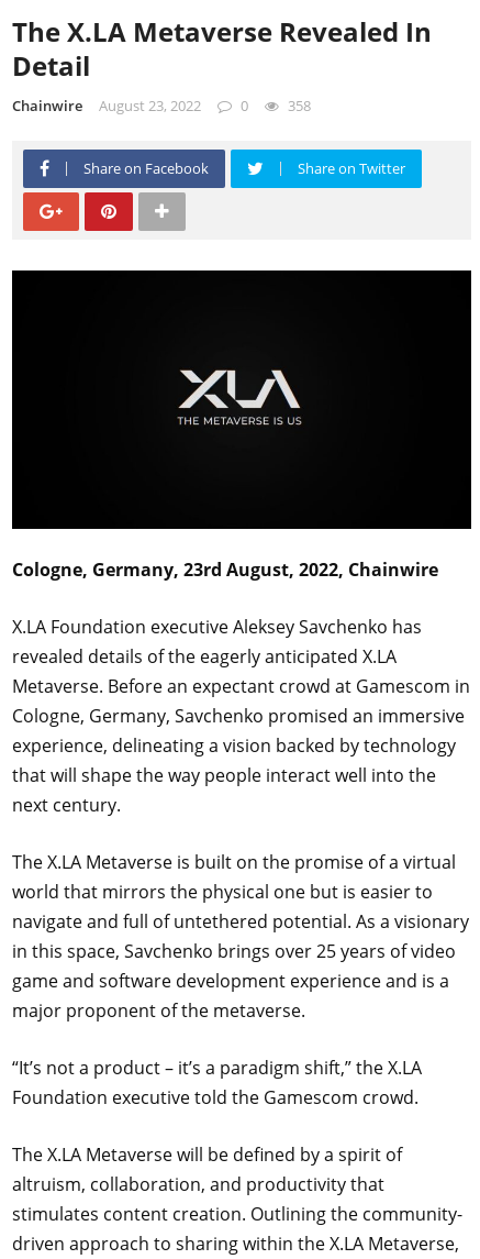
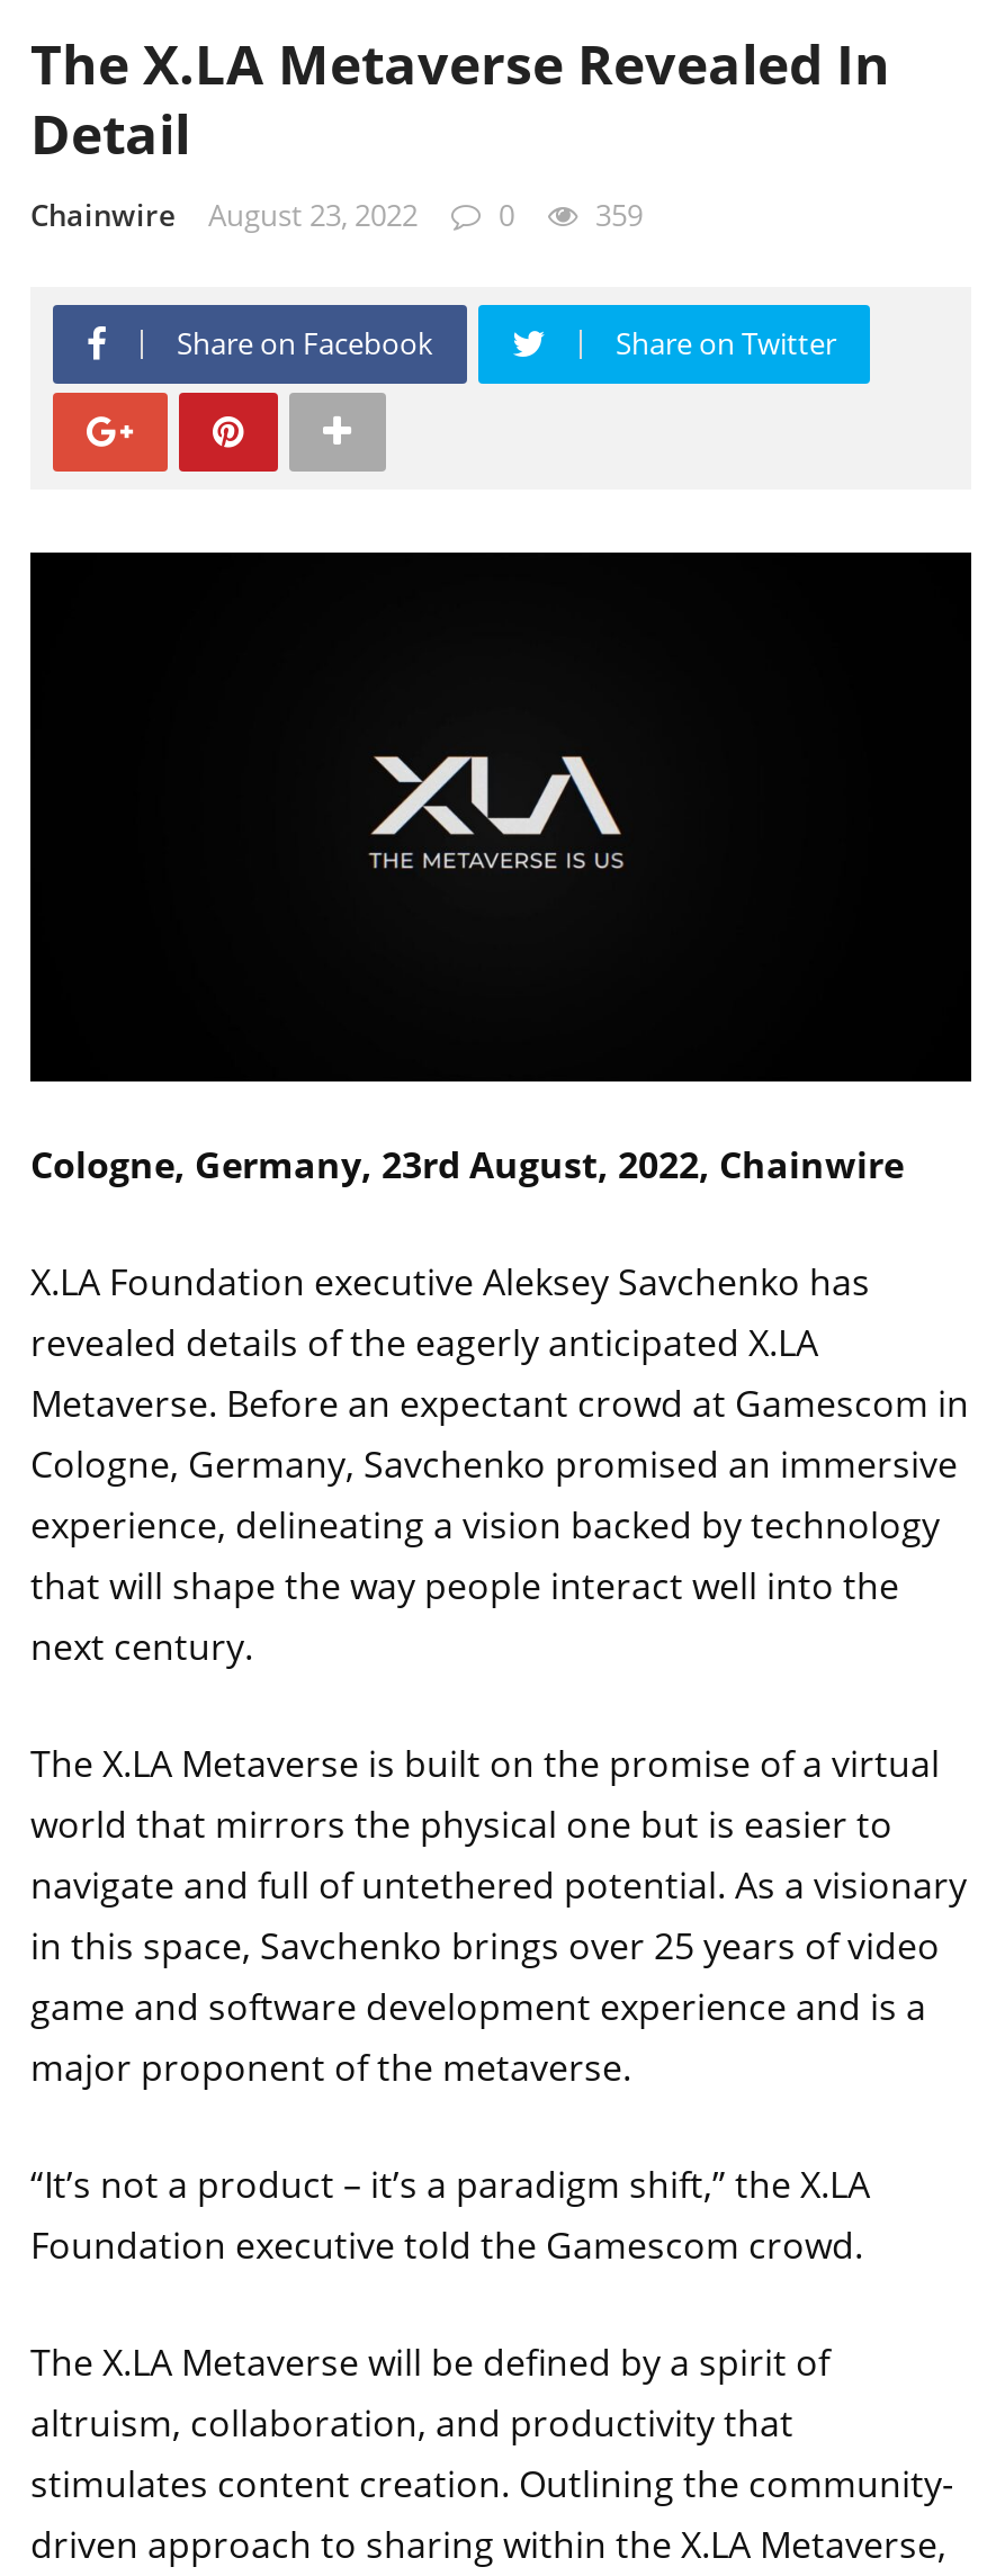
[12,96,311,115] Chainwire August 23, 2022 0 358 -> [30,195,643,235] Chainwire August 23, 2022 0 359

